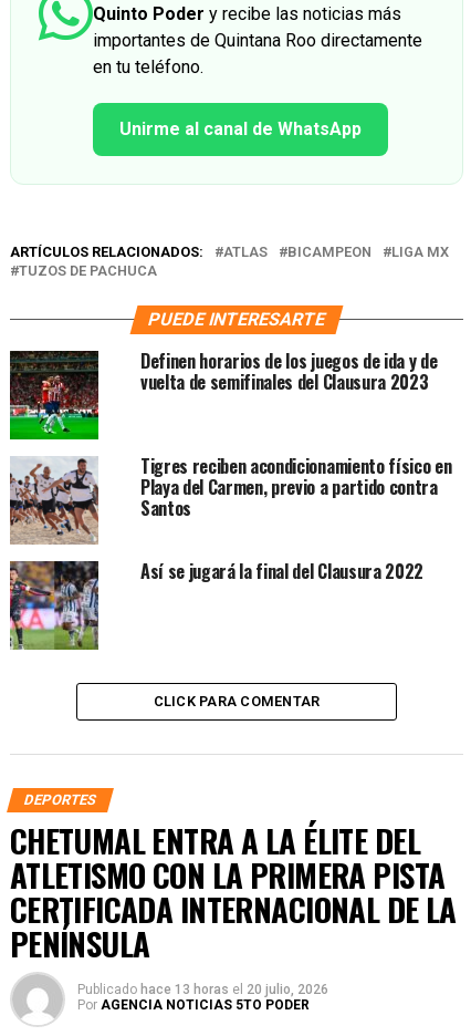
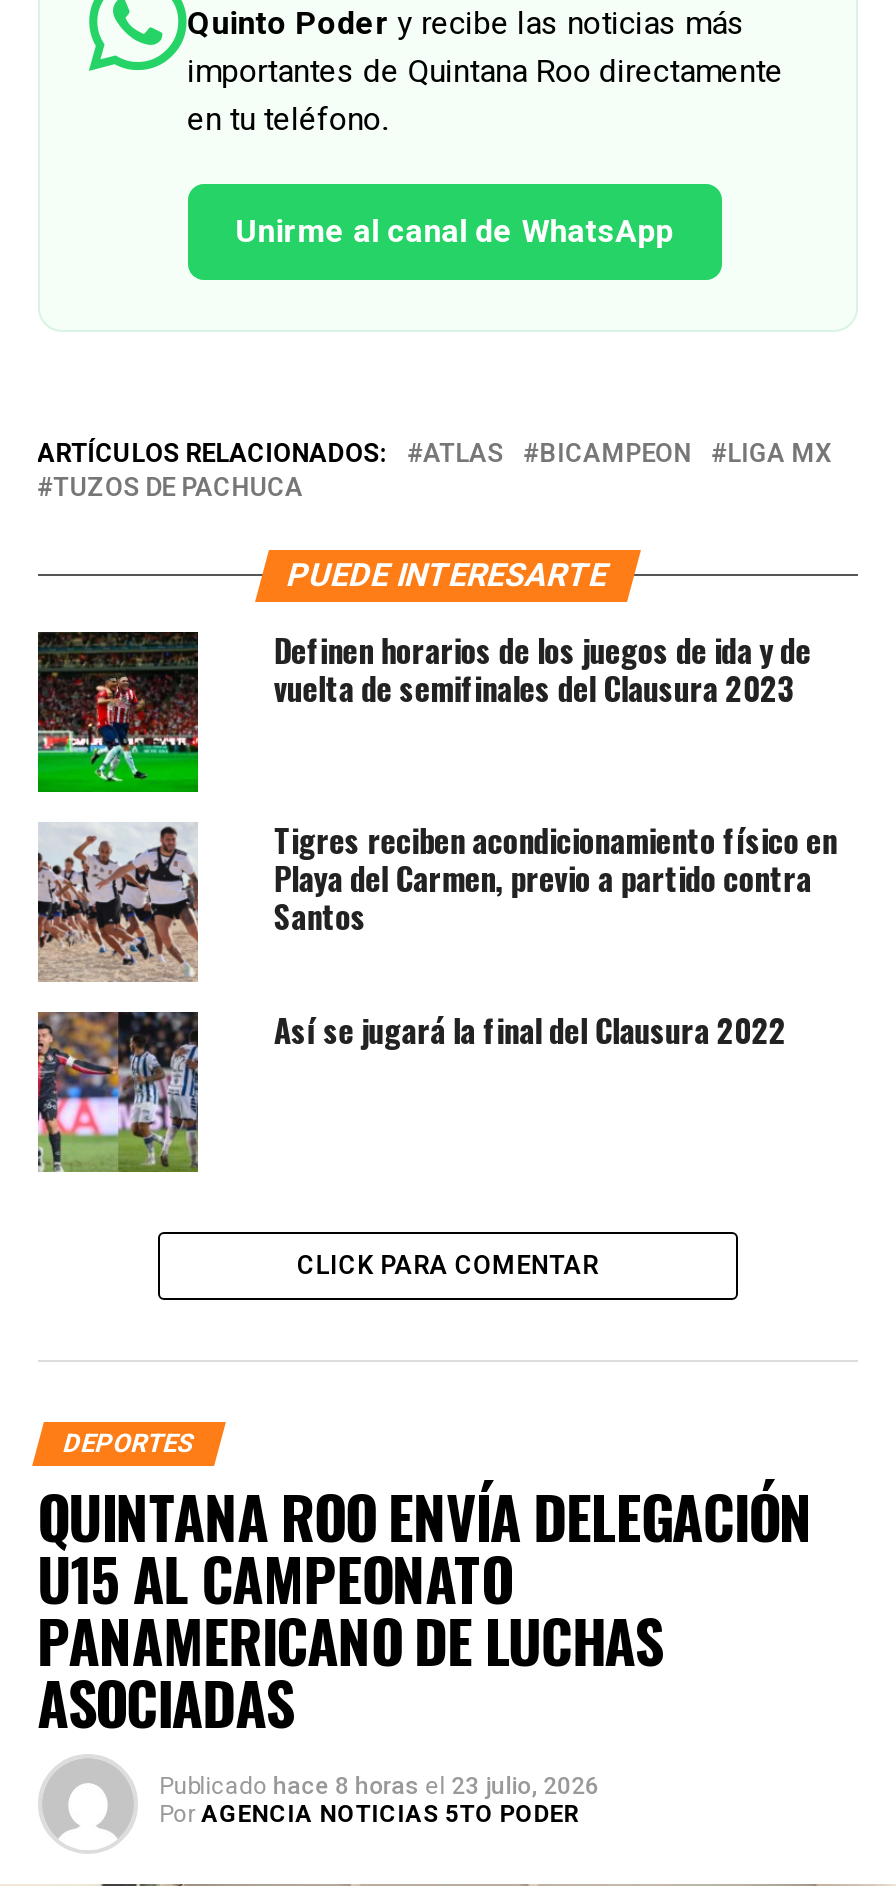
[10,816,456,997] CHETUMAL ENTRA A LA ÉLITE DEL | ATLETISMO CON LA PRIMERA PISTA | CERTIFICADA INTERNACIONAL DE LA | PENÍNSULA | Publicado hace 13 horas el 20 julio, 2026 -> [37,1475,812,1801] QUINTANA ROO ENVÍA DELEGACIÓN | U15 AL CAMPEONATO | PANAMERICANO DE LUCHAS | ASOCIADAS | Publicado hace 8 horas el 23 julio, 2026

